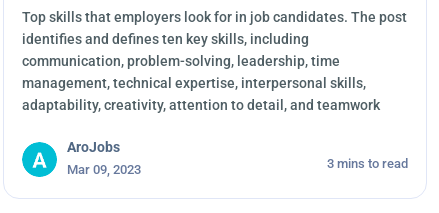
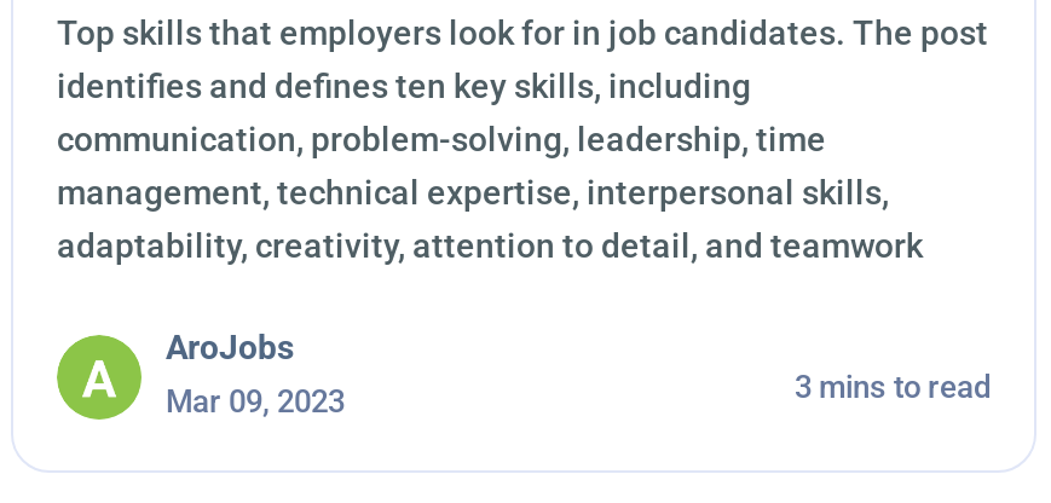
[21,141,58,178] [image] -> [54,333,144,422] [image]

